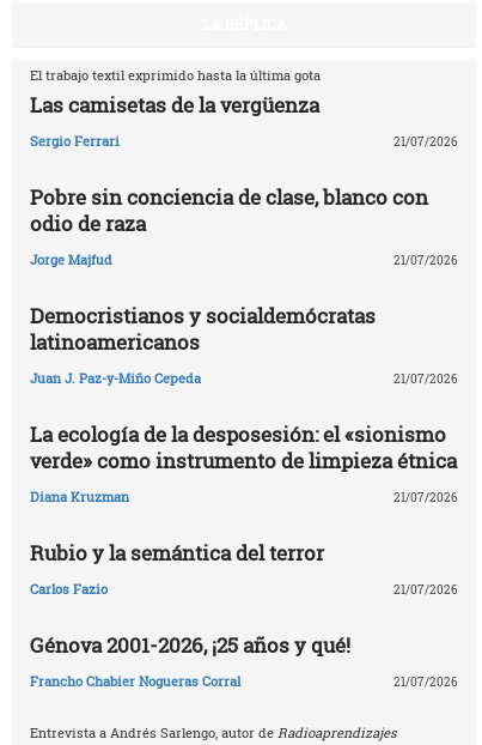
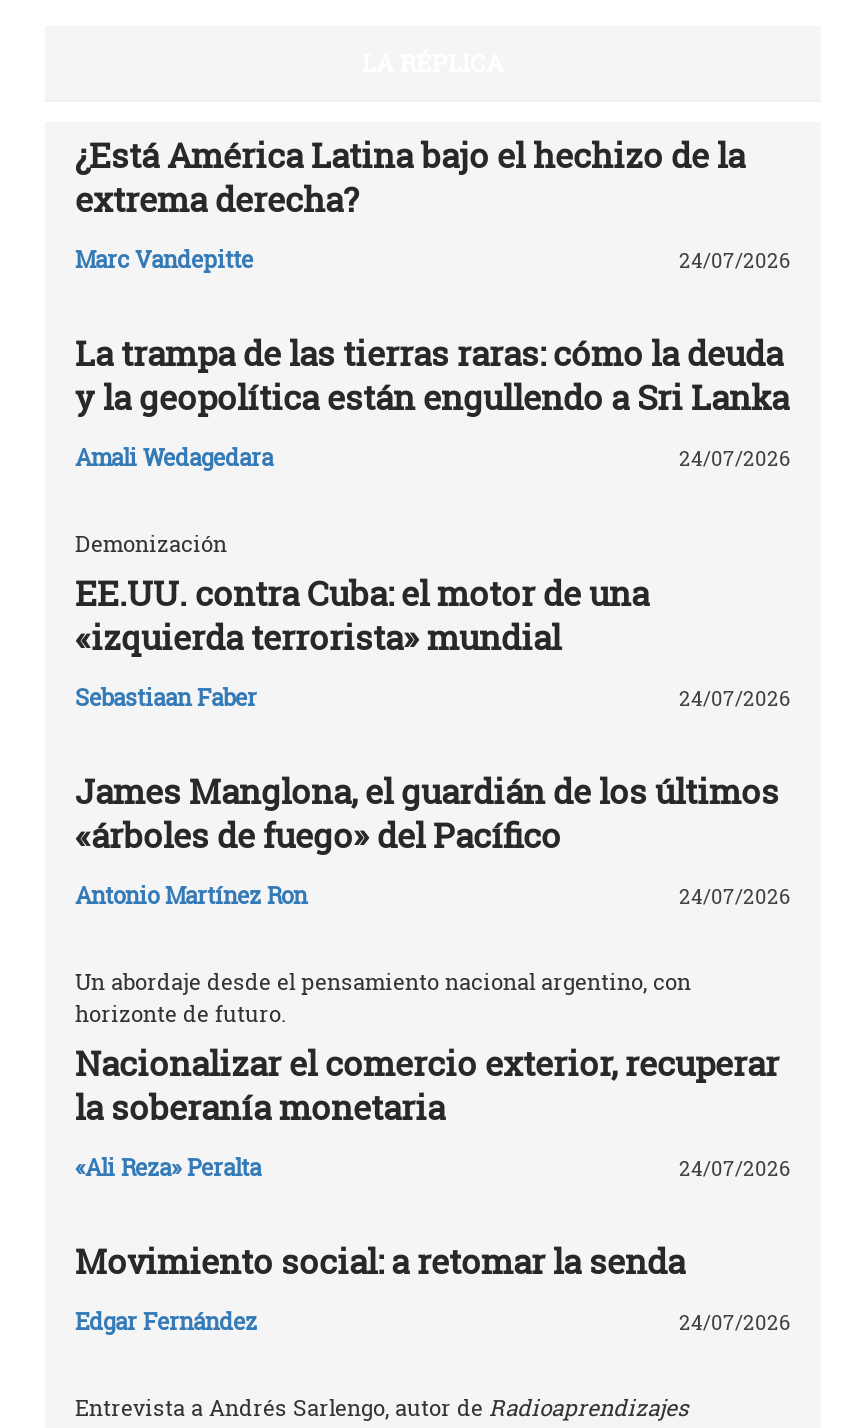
[30,66,321,119] El trabajo textil exprimido hasta la última gota | Las camisetas de la vergüenza -> [75,132,745,222] ¿Está América Latina bajo el hechizo de la | extrema derecha?
[30,131,458,149] Sergio Ferrari | 21/07/2026 -> [75,243,791,273] Marc Vandepitte | 24/07/2026
[30,183,428,237] Pobre sin conciencia de clase, blanco con | odio de raza -> [75,330,789,420] La trampa de las tierras raras: cómo la deuda | y la geopolítica están engullendo a Sri Lanka
[30,250,458,268] Jorge Majfud | 21/07/2026 -> [75,441,791,471] Amali Wedagedara | 24/07/2026
[30,302,376,356] Democristianos y socialdemócratas | latinoamericanos -> [75,528,649,660] Demonización | EE.UU. contra Cuba: el motor de una | «izquierda terrorista» mundial
[30,368,458,386] Juan J. Paz-y-Miño Cepeda | 21/07/2026 -> [75,681,791,711] Sebastiaan Faber | 24/07/2026
[30,420,457,474] La ecología de la desposesión: el «sionismo | verde» como instrumento de limpieza étnica -> [75,768,779,858] James Manglona, el guardián de los últimos | «árboles de fuego» del Pacífico
[30,487,458,505] Diana Kruzman | 21/07/2026 -> [75,879,791,909] Antonio Martínez Ron | 24/07/2026
[30,539,324,567] Rubio y la semántica del terror -> [75,966,779,1130] Un abordaje desde el pensamiento nacional argentino, con | horizonte de futuro. | Nacionalizar el comercio exterior, recuperar | la soberanía monetaria
[30,579,458,597] Carlos Fazio | 21/07/2026 -> [75,1151,791,1181] «Ali Reza» Peralta | 24/07/2026
[30,631,350,659] Génova 2001-2026, ¡25 años y qué! -> [75,1238,685,1284] Movimiento social: a retomar la senda
[30,671,458,689] Francho Chabier Nogueras Corral | 21/07/2026 -> [75,1305,791,1335] Edgar Fernández | 24/07/2026

